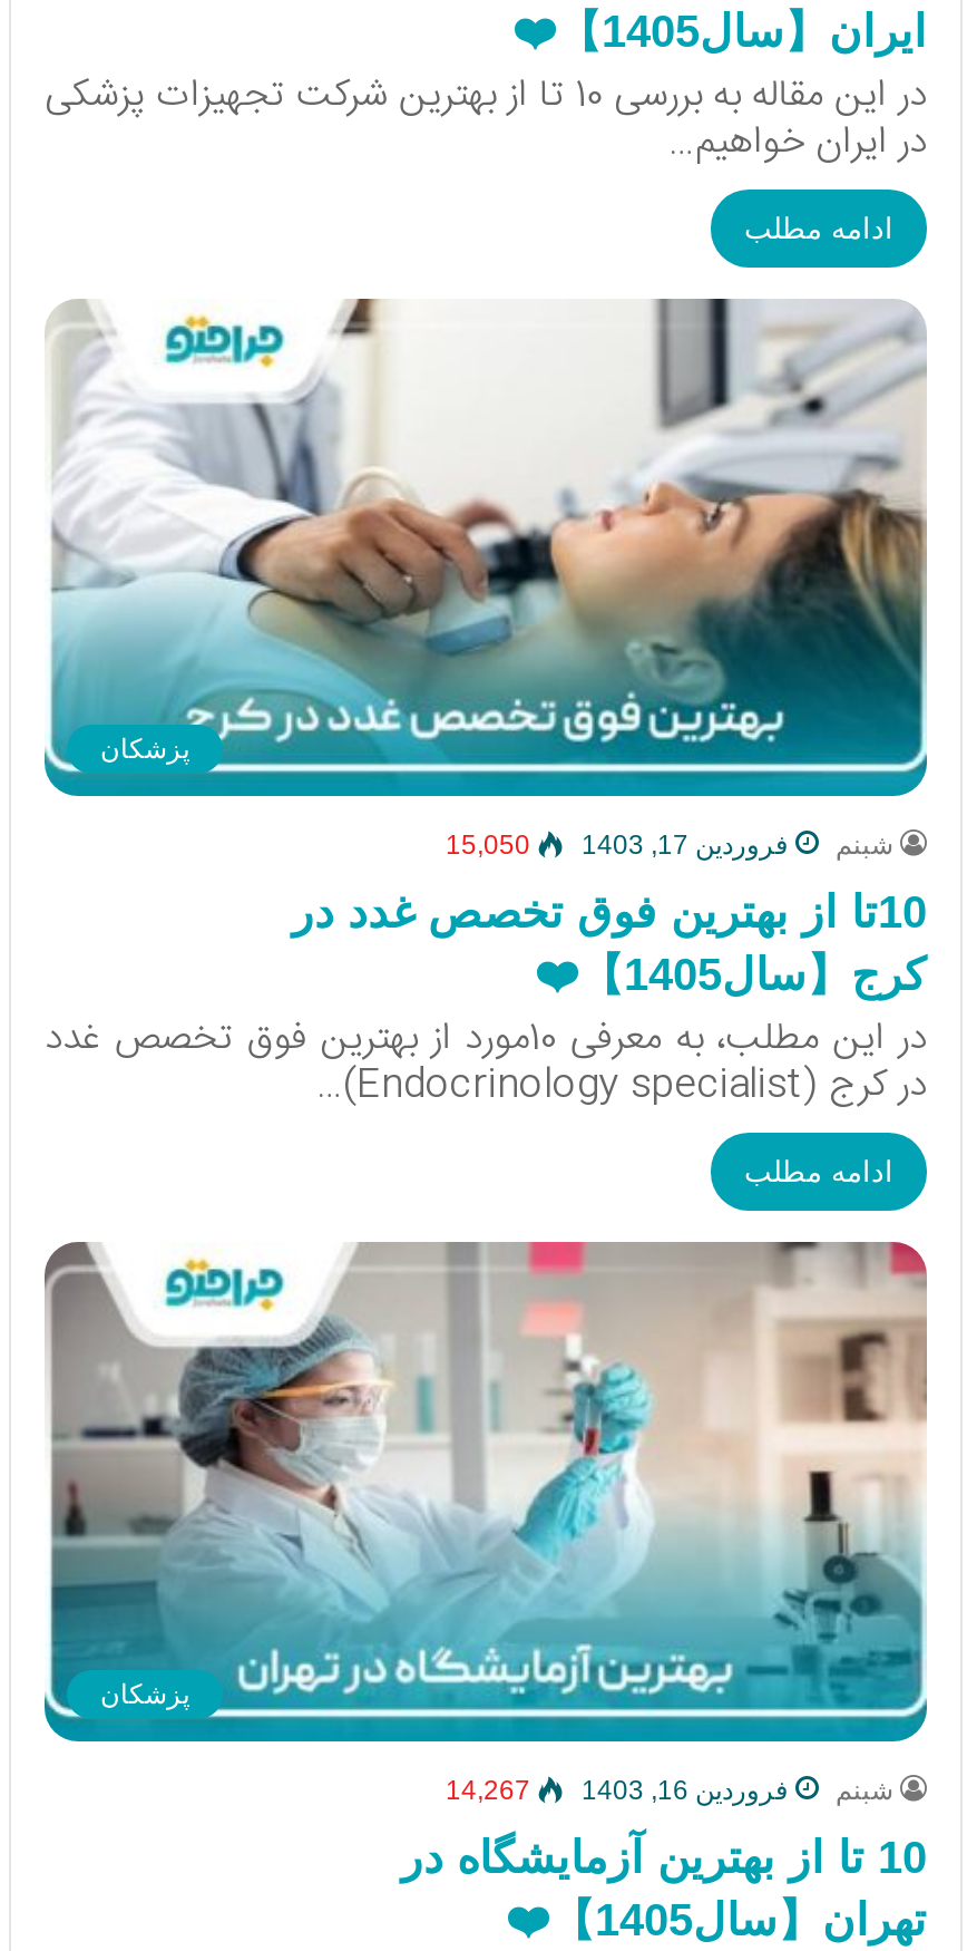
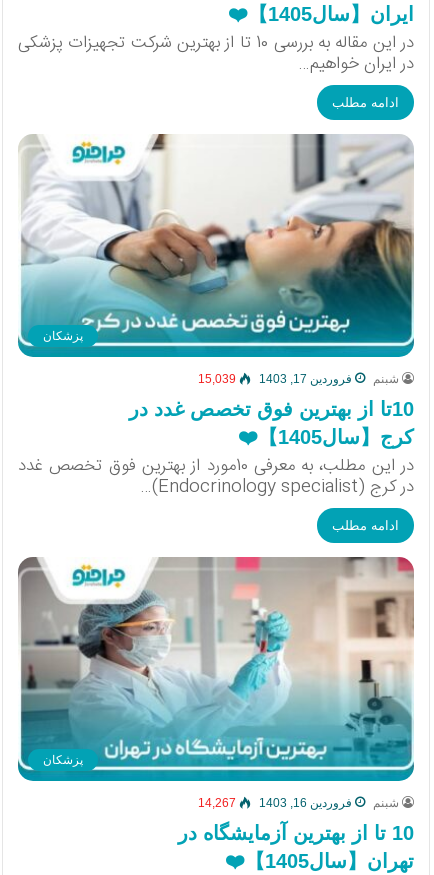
[446,831,530,862] 15,050 -> [198,372,236,386] 15,039

